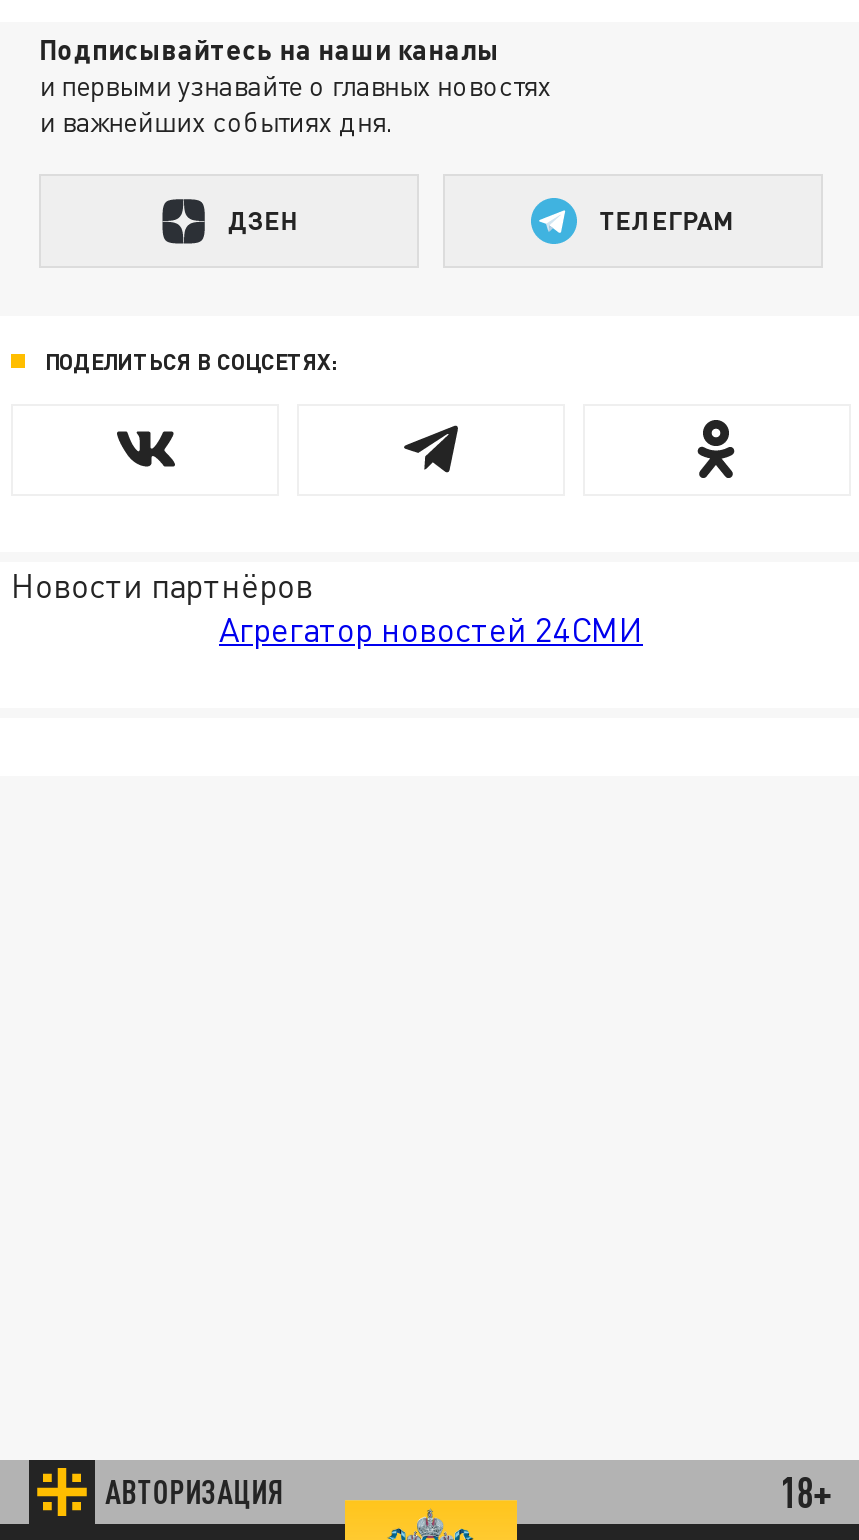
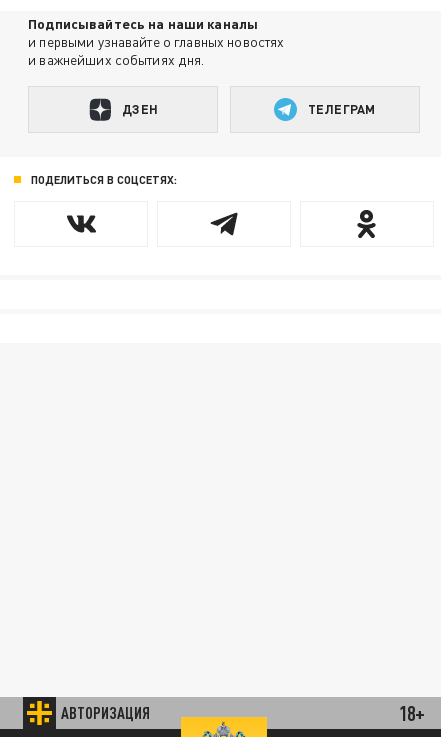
[11,564,643,650] Новости партнёров | Агрегатор новостей 24СМИ -> none

